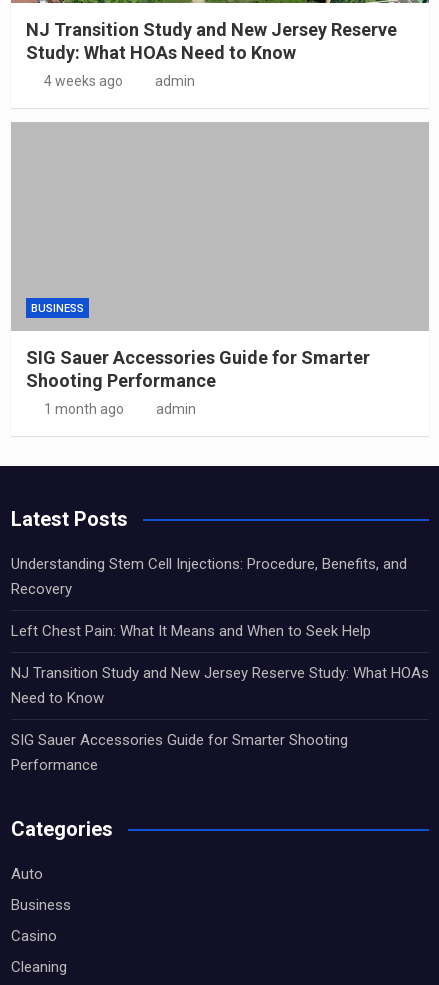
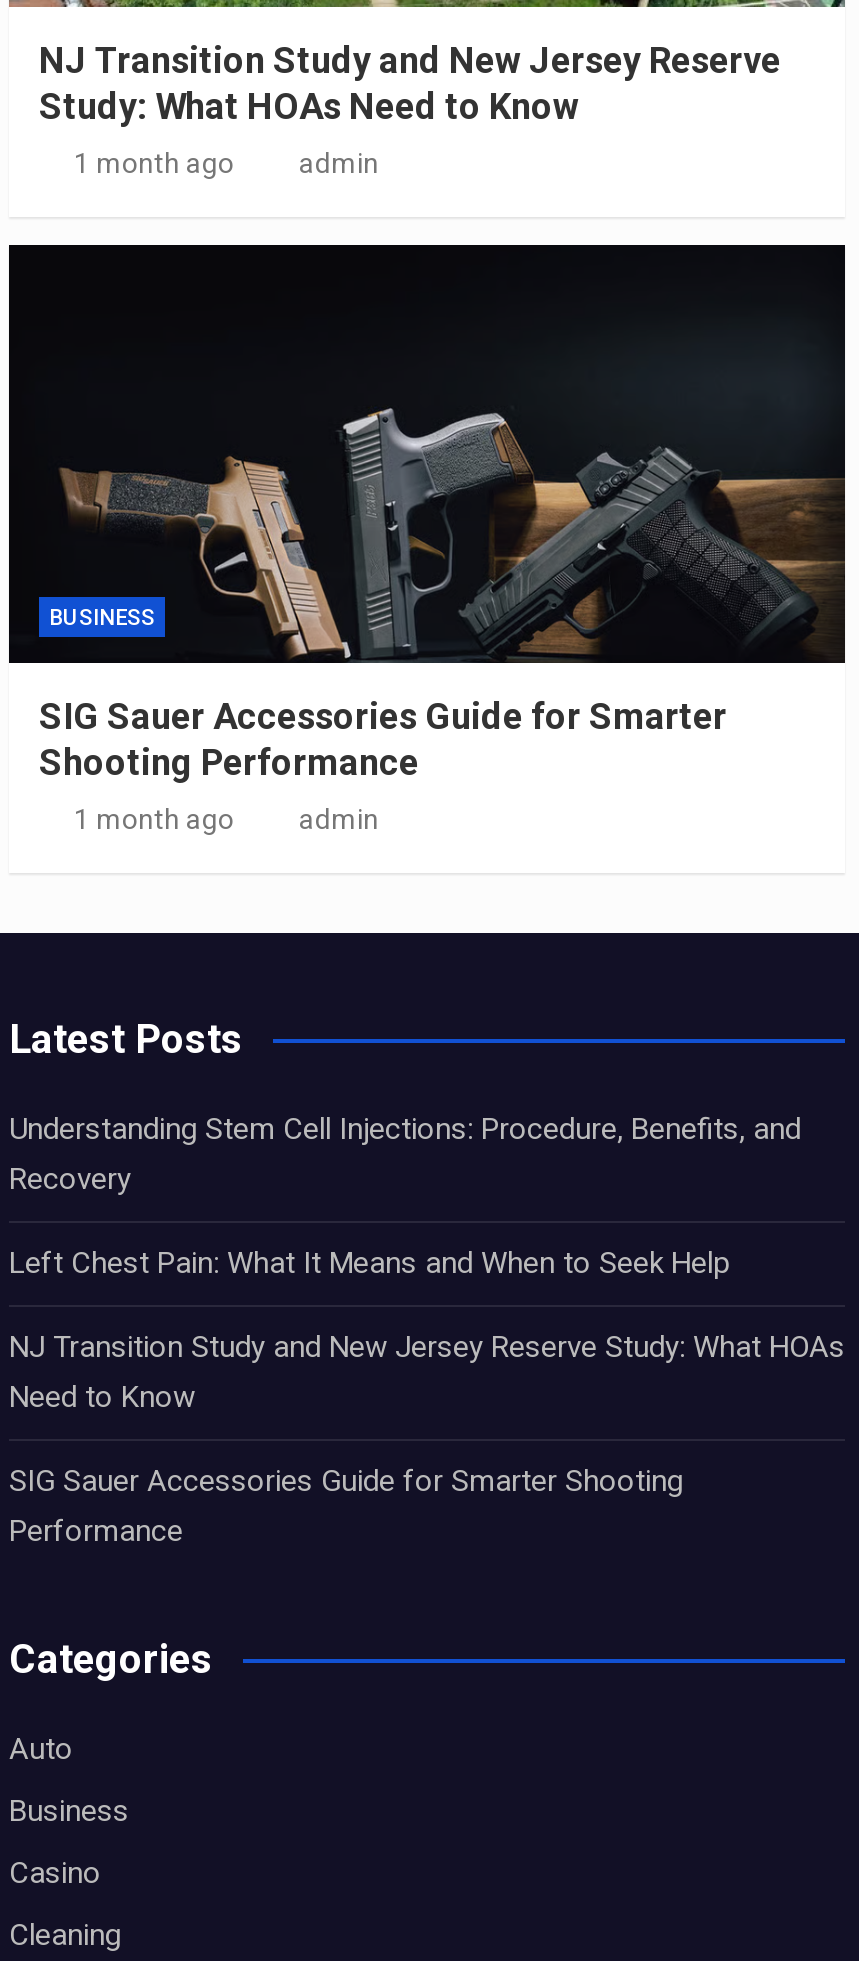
[43,73,122,89] 4 weeks ago -> [74,147,234,179] 1 month ago
none -> [9,244,845,664] [image]

